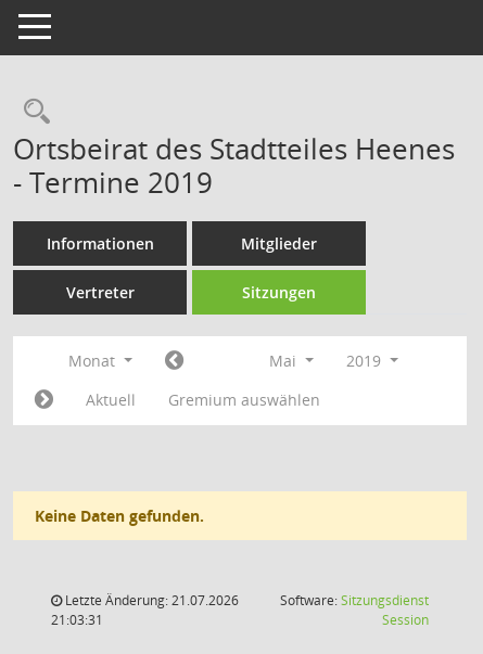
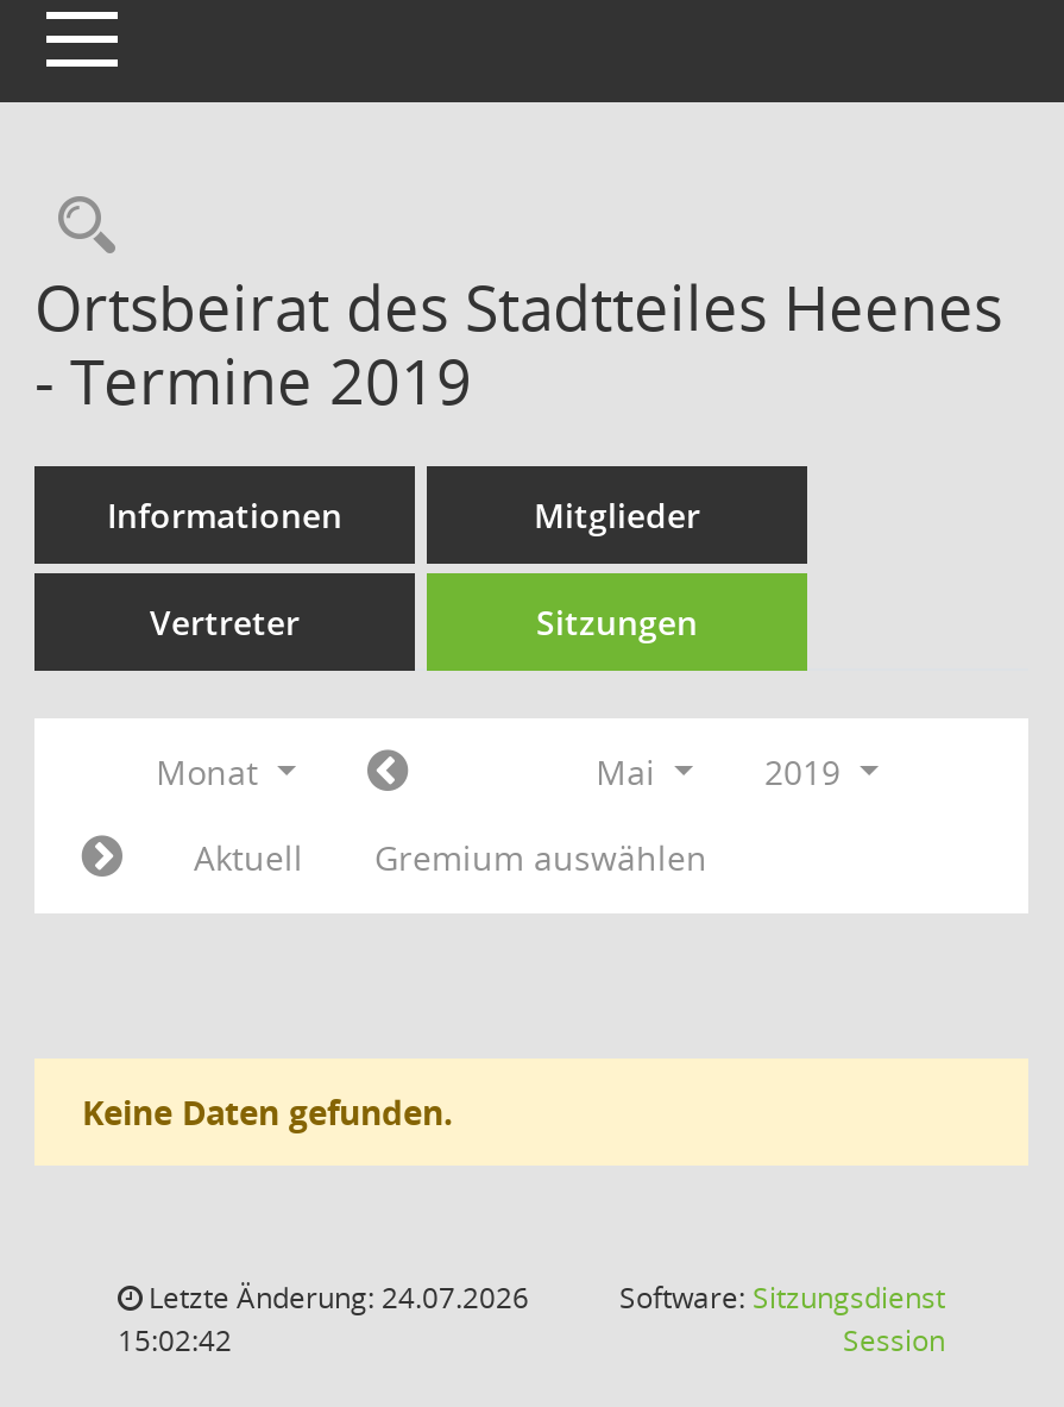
[62,591,239,610] Letzte Änderung: 21.07.2026 -> [141,1277,529,1318] Letzte Änderung: 24.07.2026
[51,611,103,629] 21:03:31 -> [118,1320,232,1361] 15:02:42

